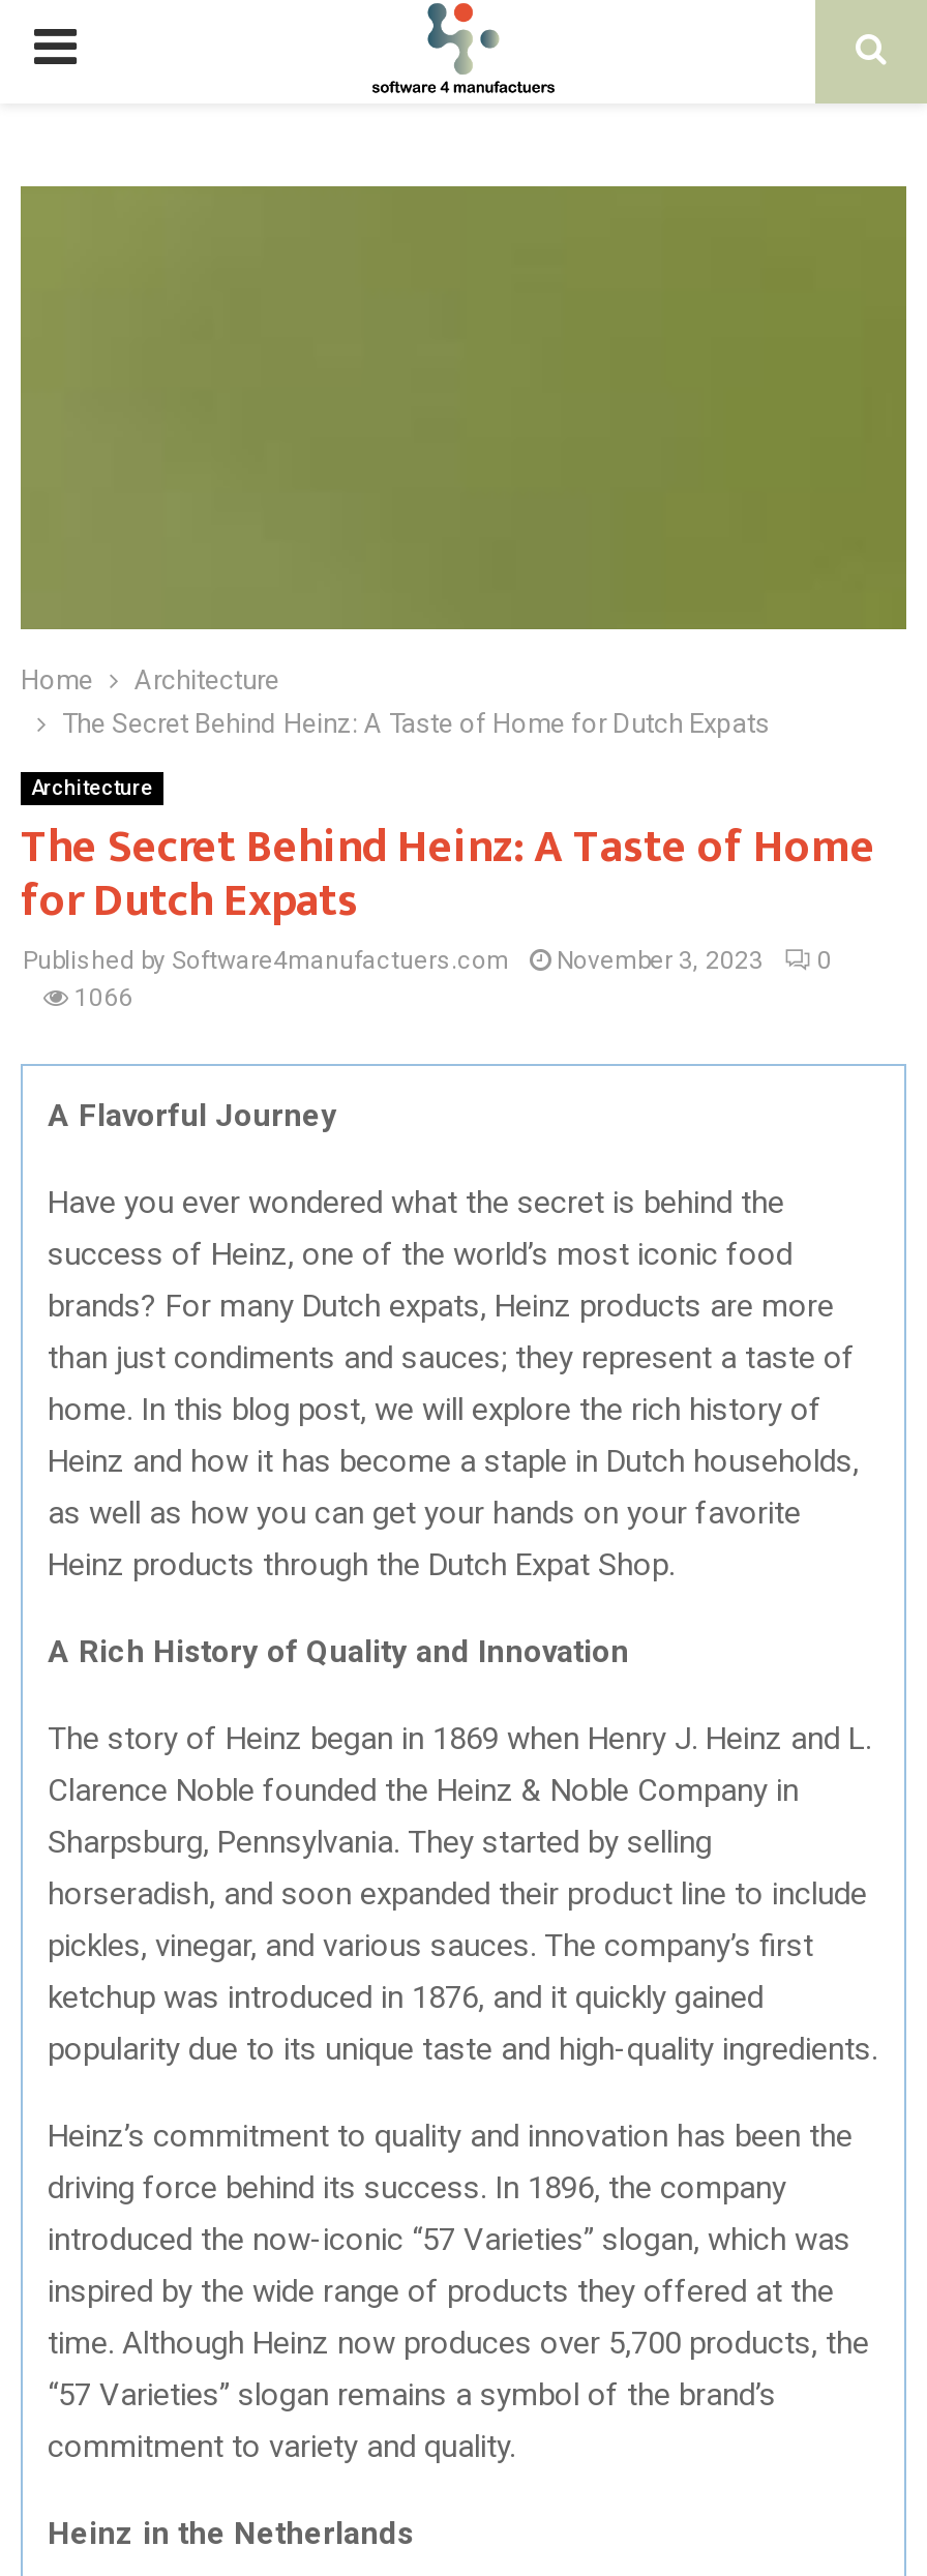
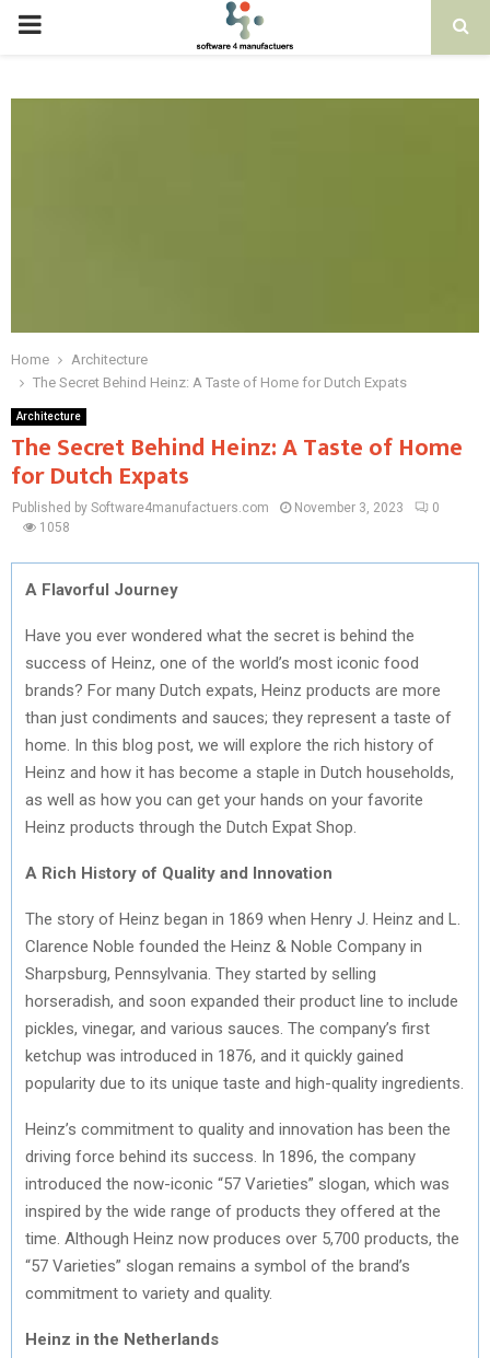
[74,983,132,1012] 1066 -> [39,520,70,535] 1058

